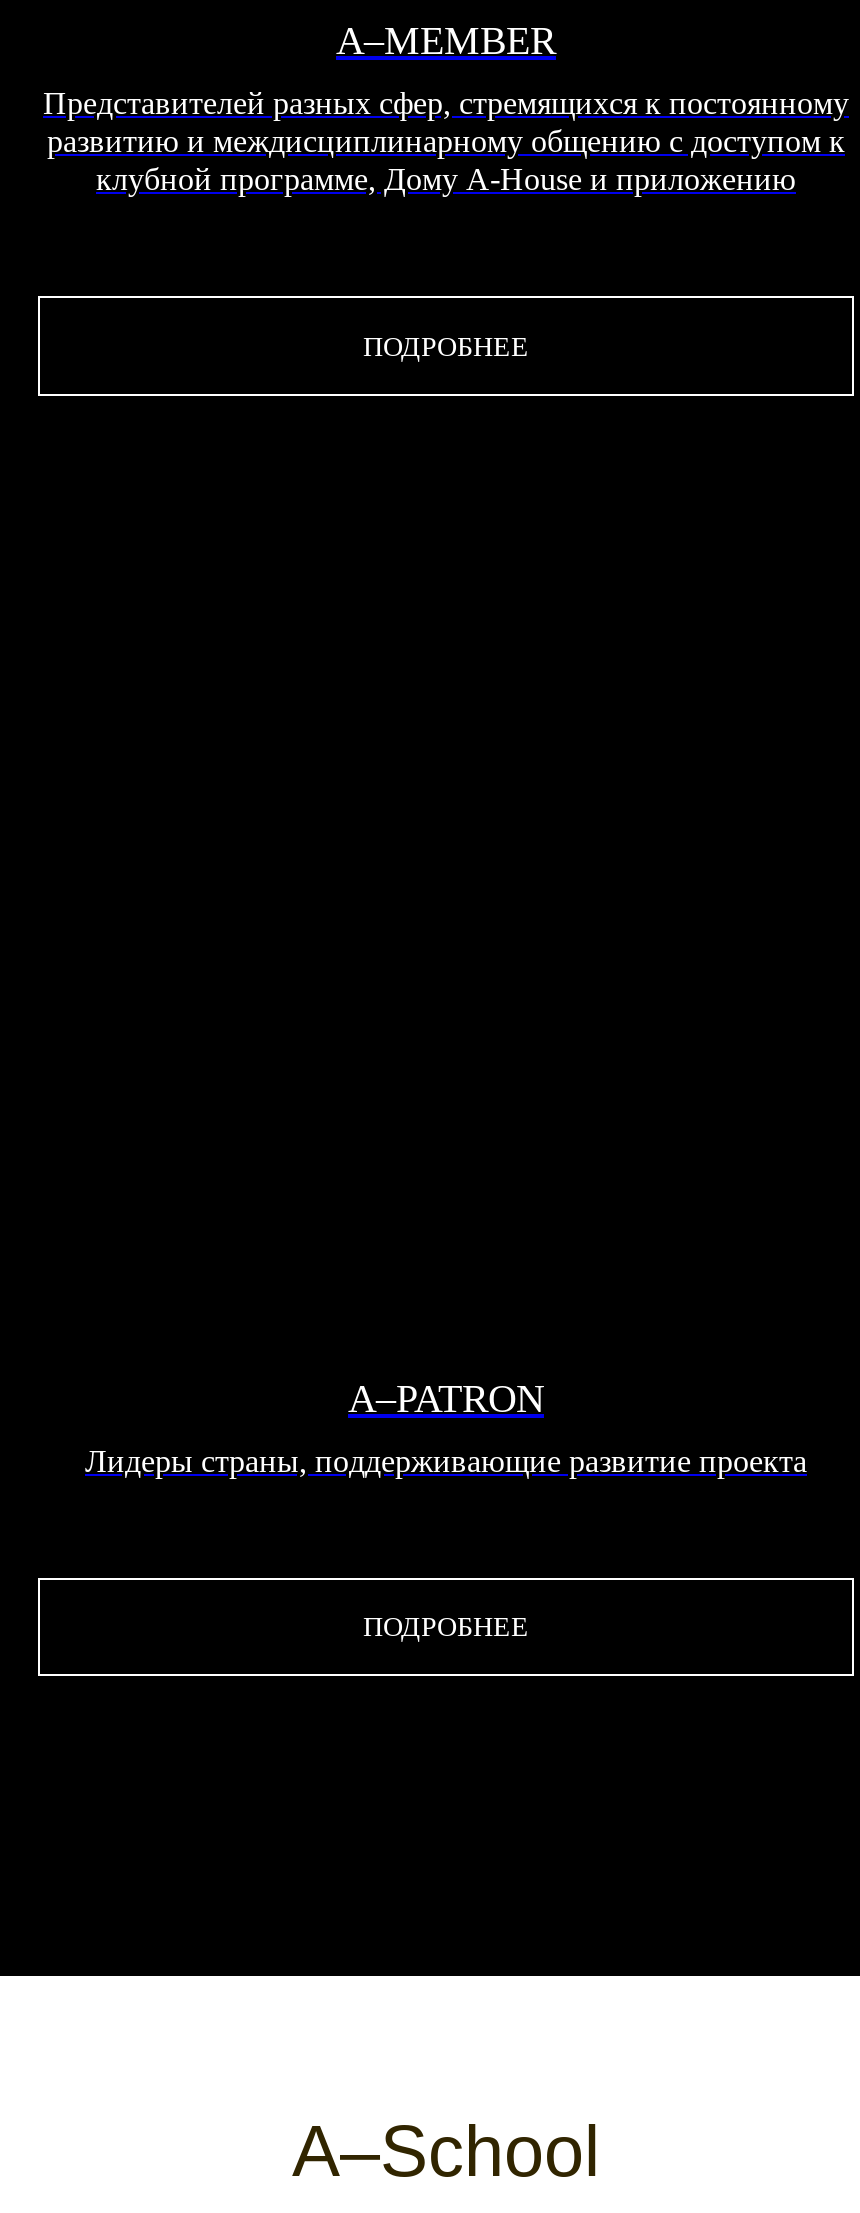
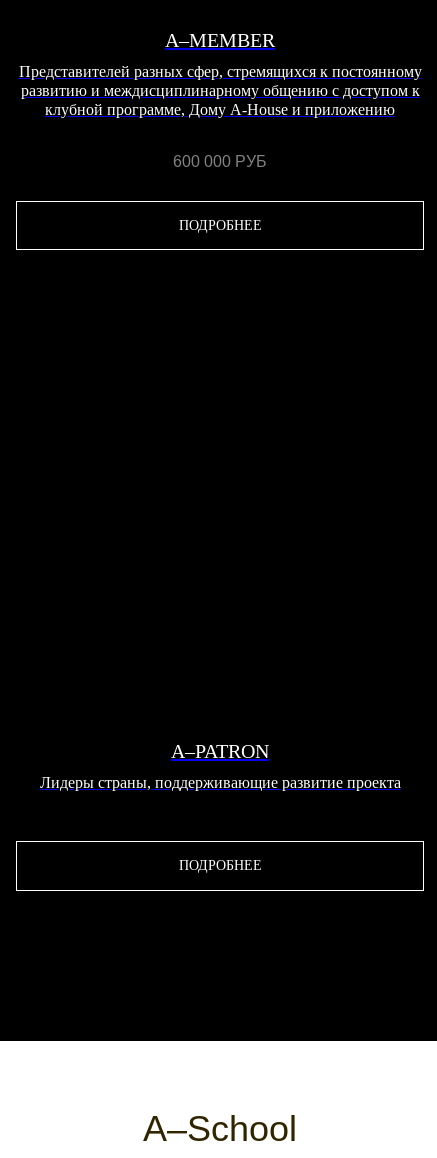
none -> [173,153,267,170] 600 000 РУБ

